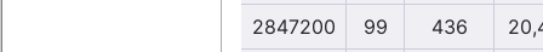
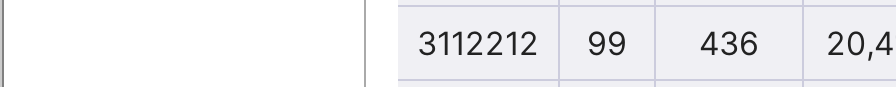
[252,15,335,39] 2847200 -> [417,24,539,64] 3112212

